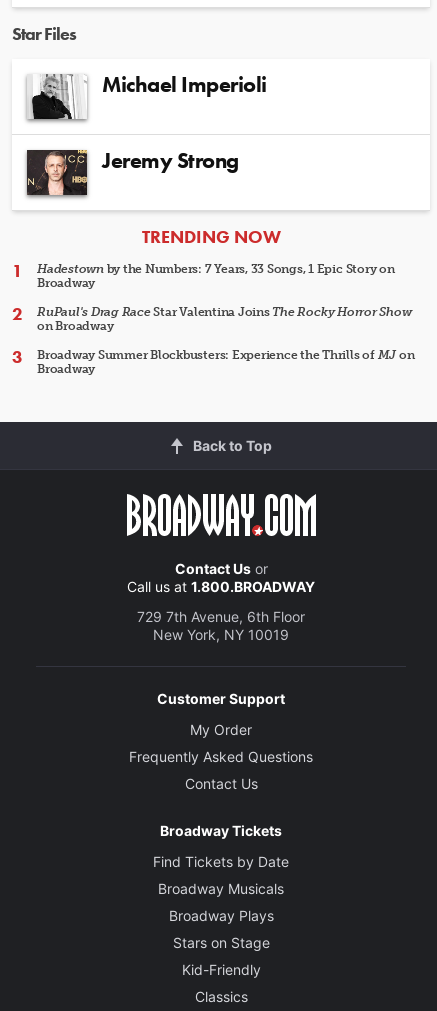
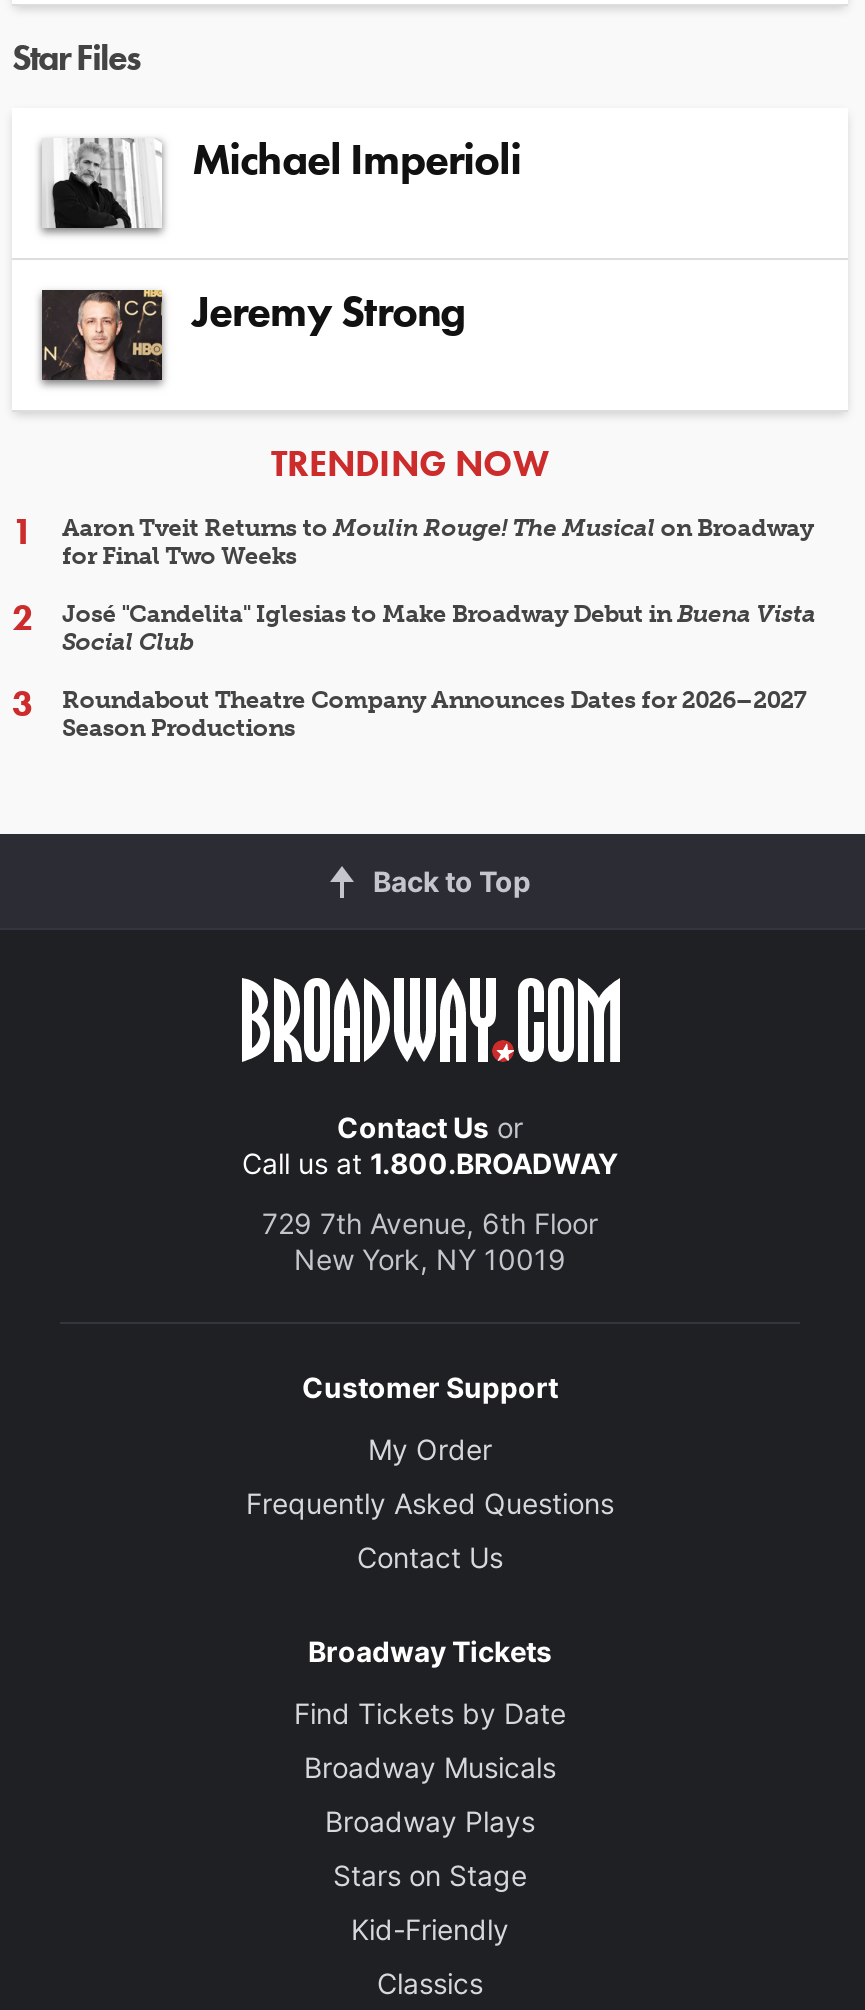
[37,262,395,290] Hadestown by the Numbers: 7 Years, 33 Songs, 1 Epic Story on | Broadway -> [62,514,813,570] Aaron Tveit Returns to Moulin Rouge! The Musical on Broadway | for Final Two Weeks
[37,305,411,333] RuPaul's Drag Race Star Valentina Joins The Rocky Horror Show | on Broadway -> [62,600,816,656] José "Candelita" Iglesias to Make Broadway Debut in Buena Vista | Social Club
[37,348,414,376] Broadway Summer Blockbusters: Experience the Thrills of MJ on | Broadway -> [62,686,807,742] Roundabout Theatre Company Announces Dates for 2026–2027 | Season Productions

